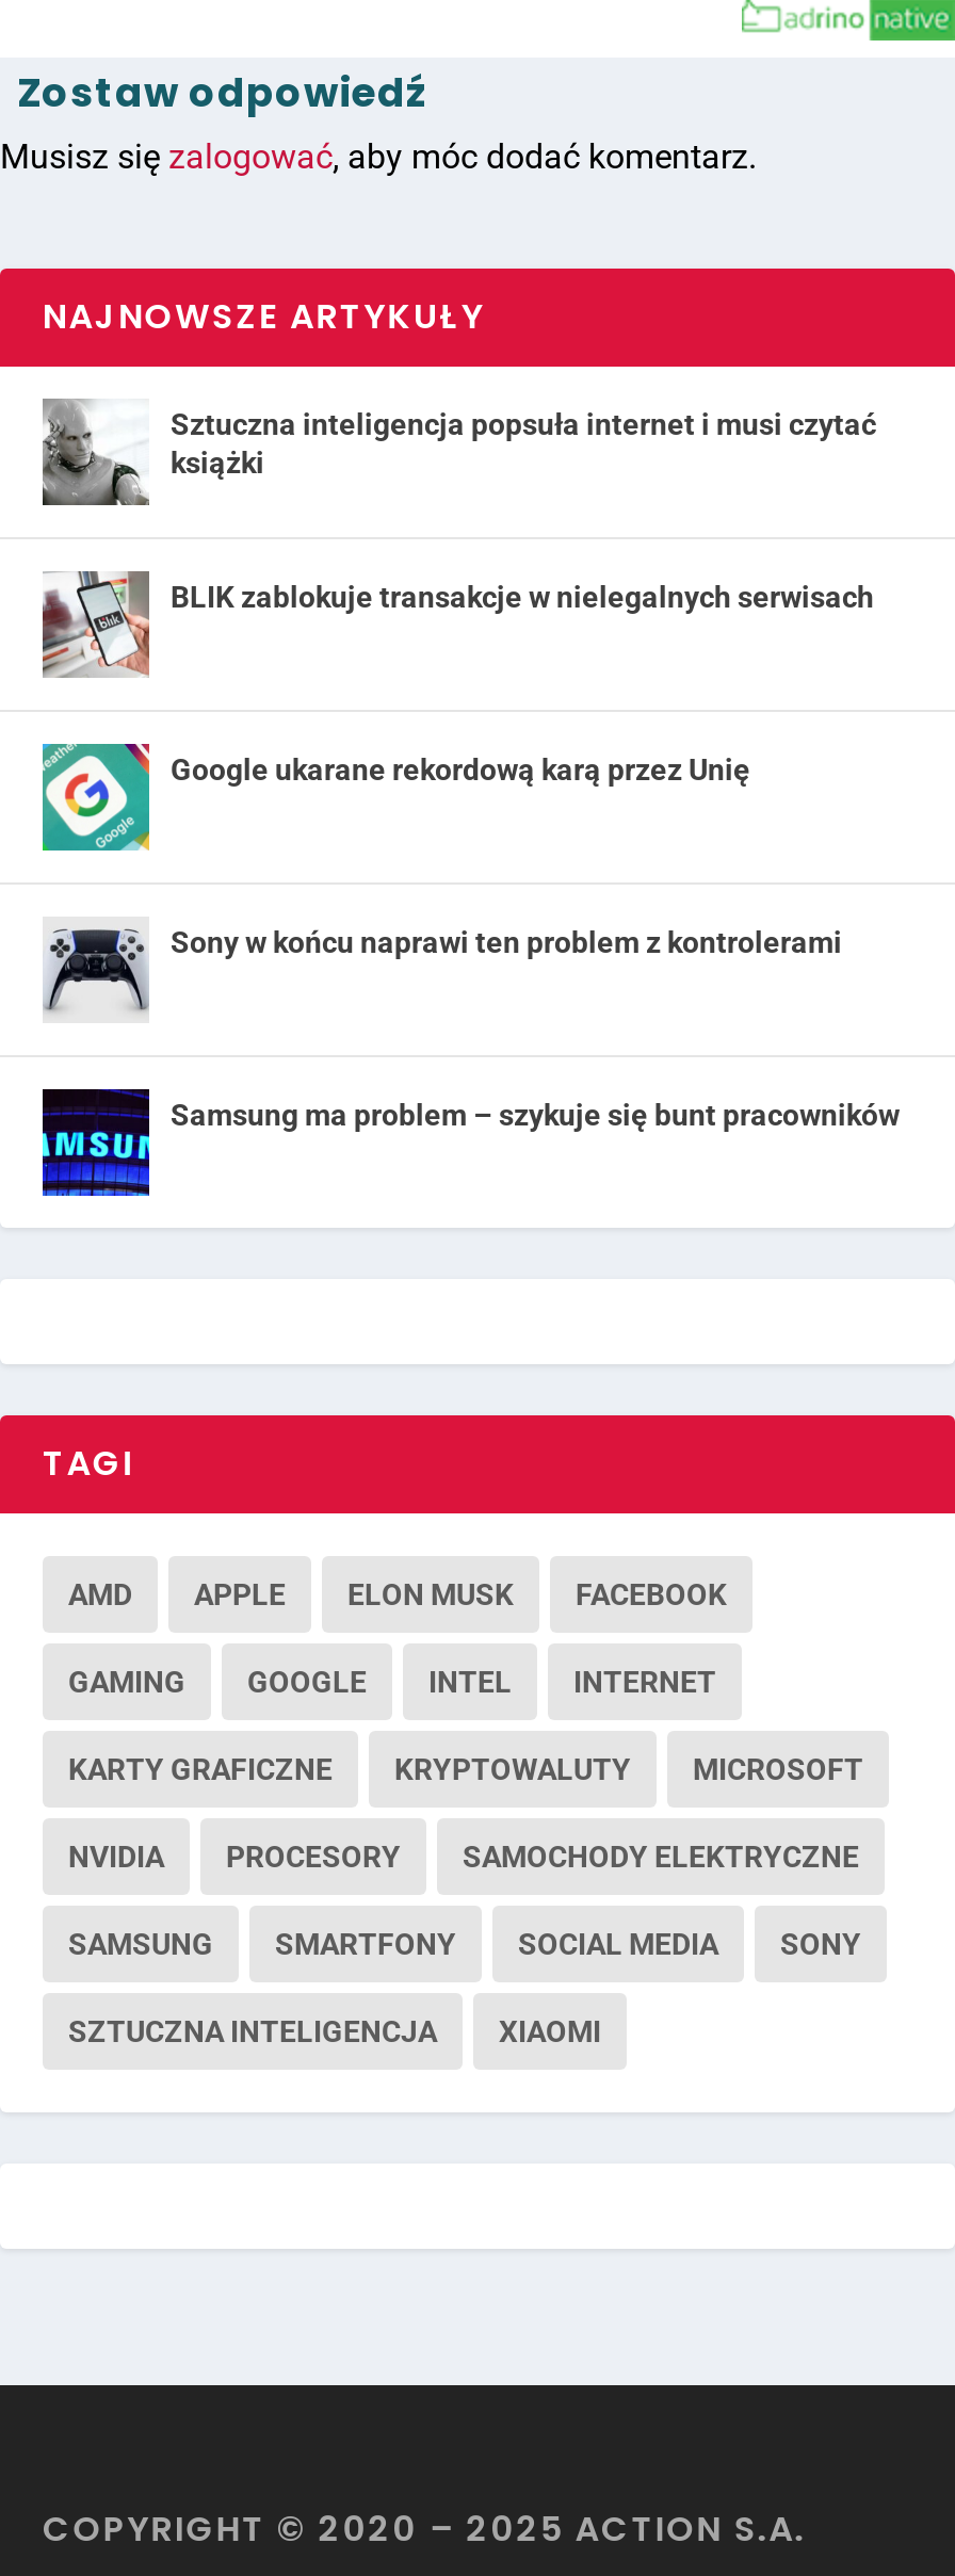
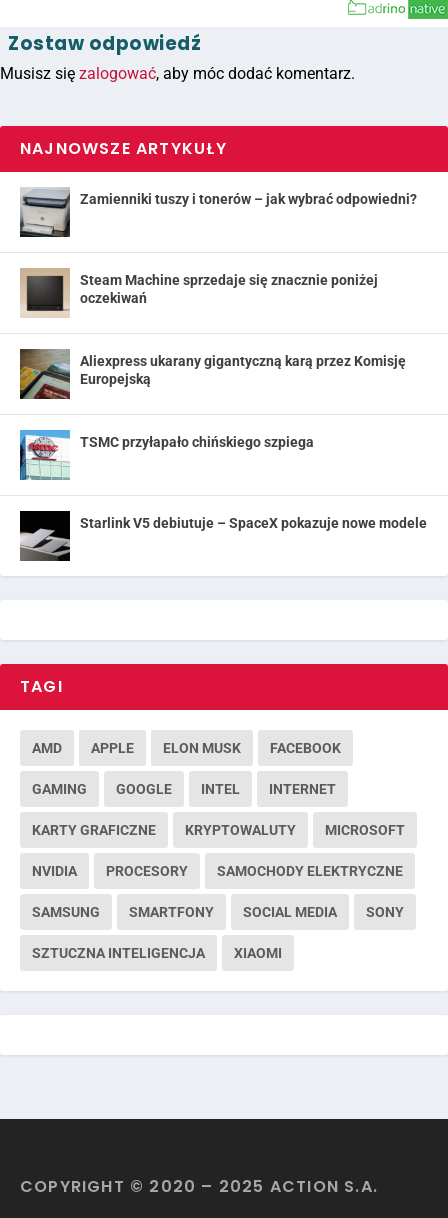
[43,399,876,505] [image] | Sztuczna inteligencja popsuła internet i musi czytać | książki -> [20,187,417,236] [image] | Zamienniki tuszy i tonerów – jak wybrać odpowiedni?
[41,571,874,678] [image] | BLIK zablokuje transakcje w nielegalnych serwisach -> [20,268,378,317] [image] | Steam Machine sprzedaje się znacznie poniżej | oczekiwań
[41,742,750,853] [image] | Google ukarane rekordową karą przez Unię -> [19,348,406,400] [image] | Aliexpress ukarany gigantyczną karą przez Komisję | Europejską
[43,917,842,1023] [image] | Sony w końcu naprawi ten problem z kontrolerami -> [19,429,314,481] [image] | TSMC przyłapało chińskiego szpiega
[41,1087,900,1198] [image] | Samsung ma problem – szykuje się bunt pracowników -> [19,510,427,562] [image] | Starlink V5 debiutuje – SpaceX pokazuje nowe modele

